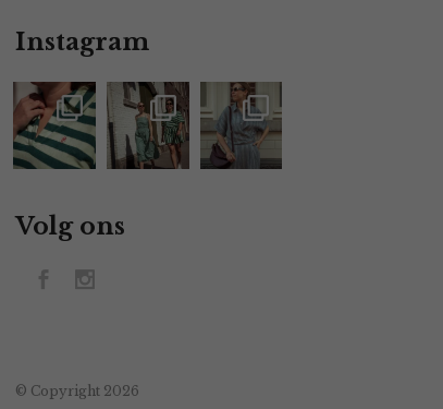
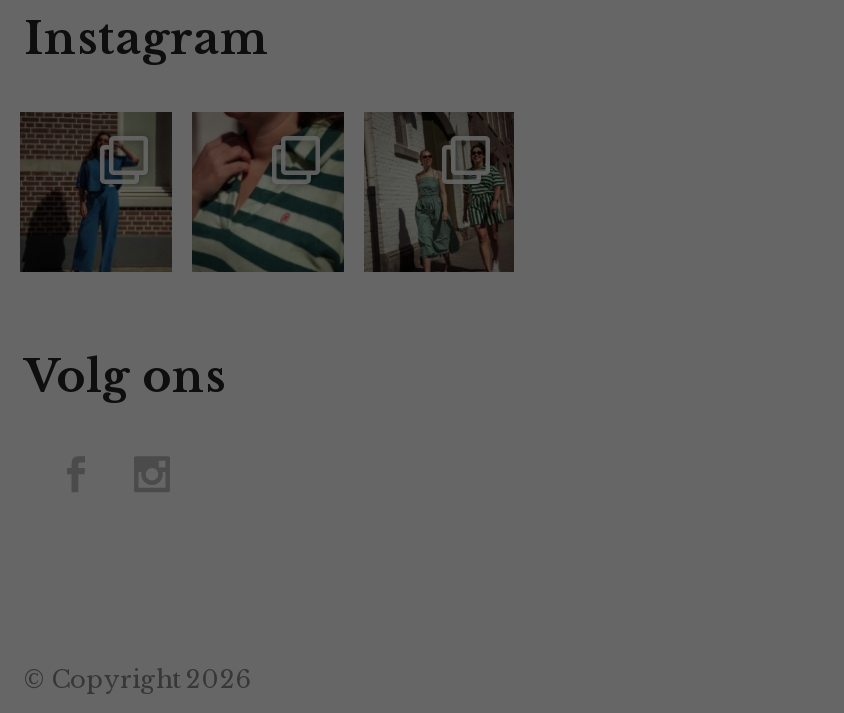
[13,82,97,170] [image] -> [20,110,174,274] [image]
[107,81,189,169] [image] -> [192,110,346,274] [image]
[200,81,283,169] [image] -> [364,110,516,274] [image]

